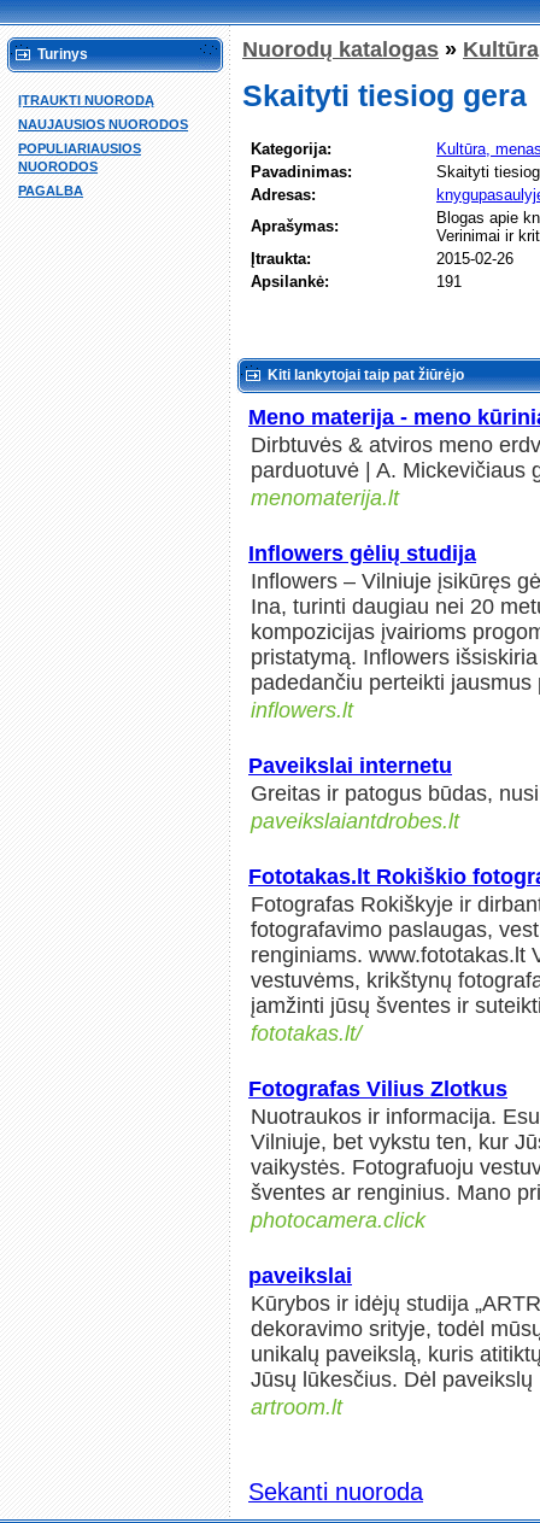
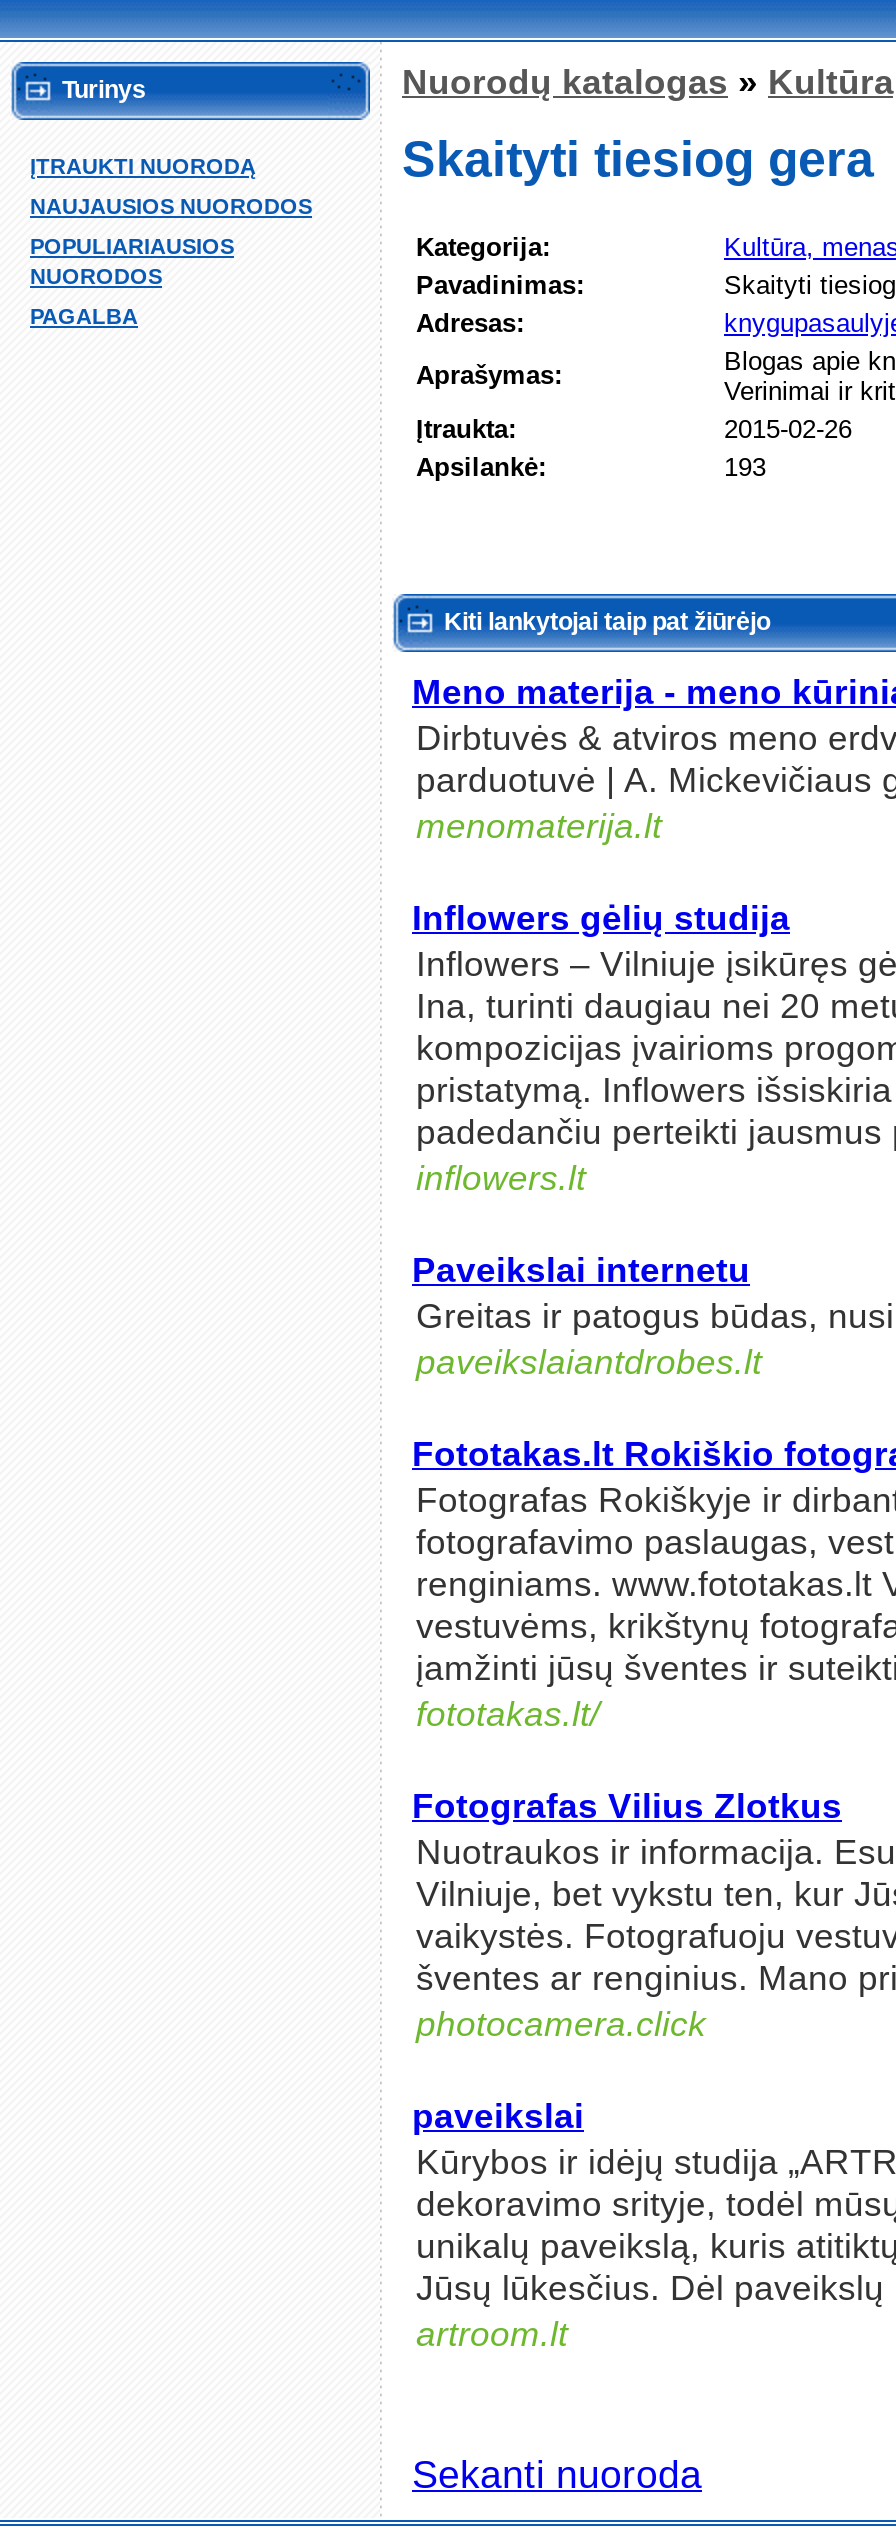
[436,273,462,291] 191 -> [724,452,766,482] 193

